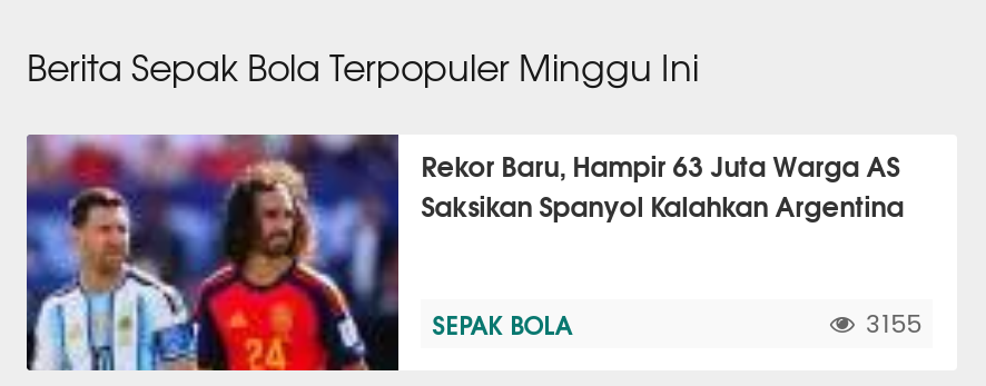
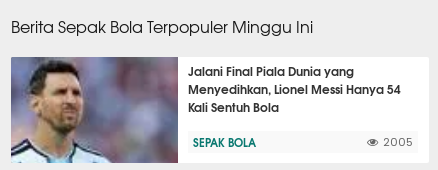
[24,135,904,373] [image] | Rekor Baru, Hampir 63 Juta Warga AS | Saksikan Spanyol Kalahkan Argentina -> [10,56,401,164] [image] | Jalani Final Piala Dunia yang | Menyedihkan, Lionel Messi Hanya 54 | Kali Sentuh Bola
[866,313,922,337] 3155 -> [383,137,413,148] 2005

